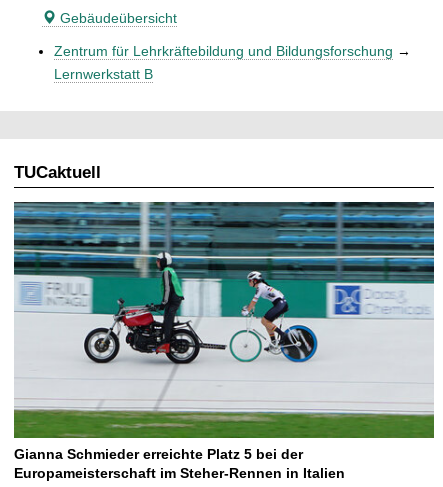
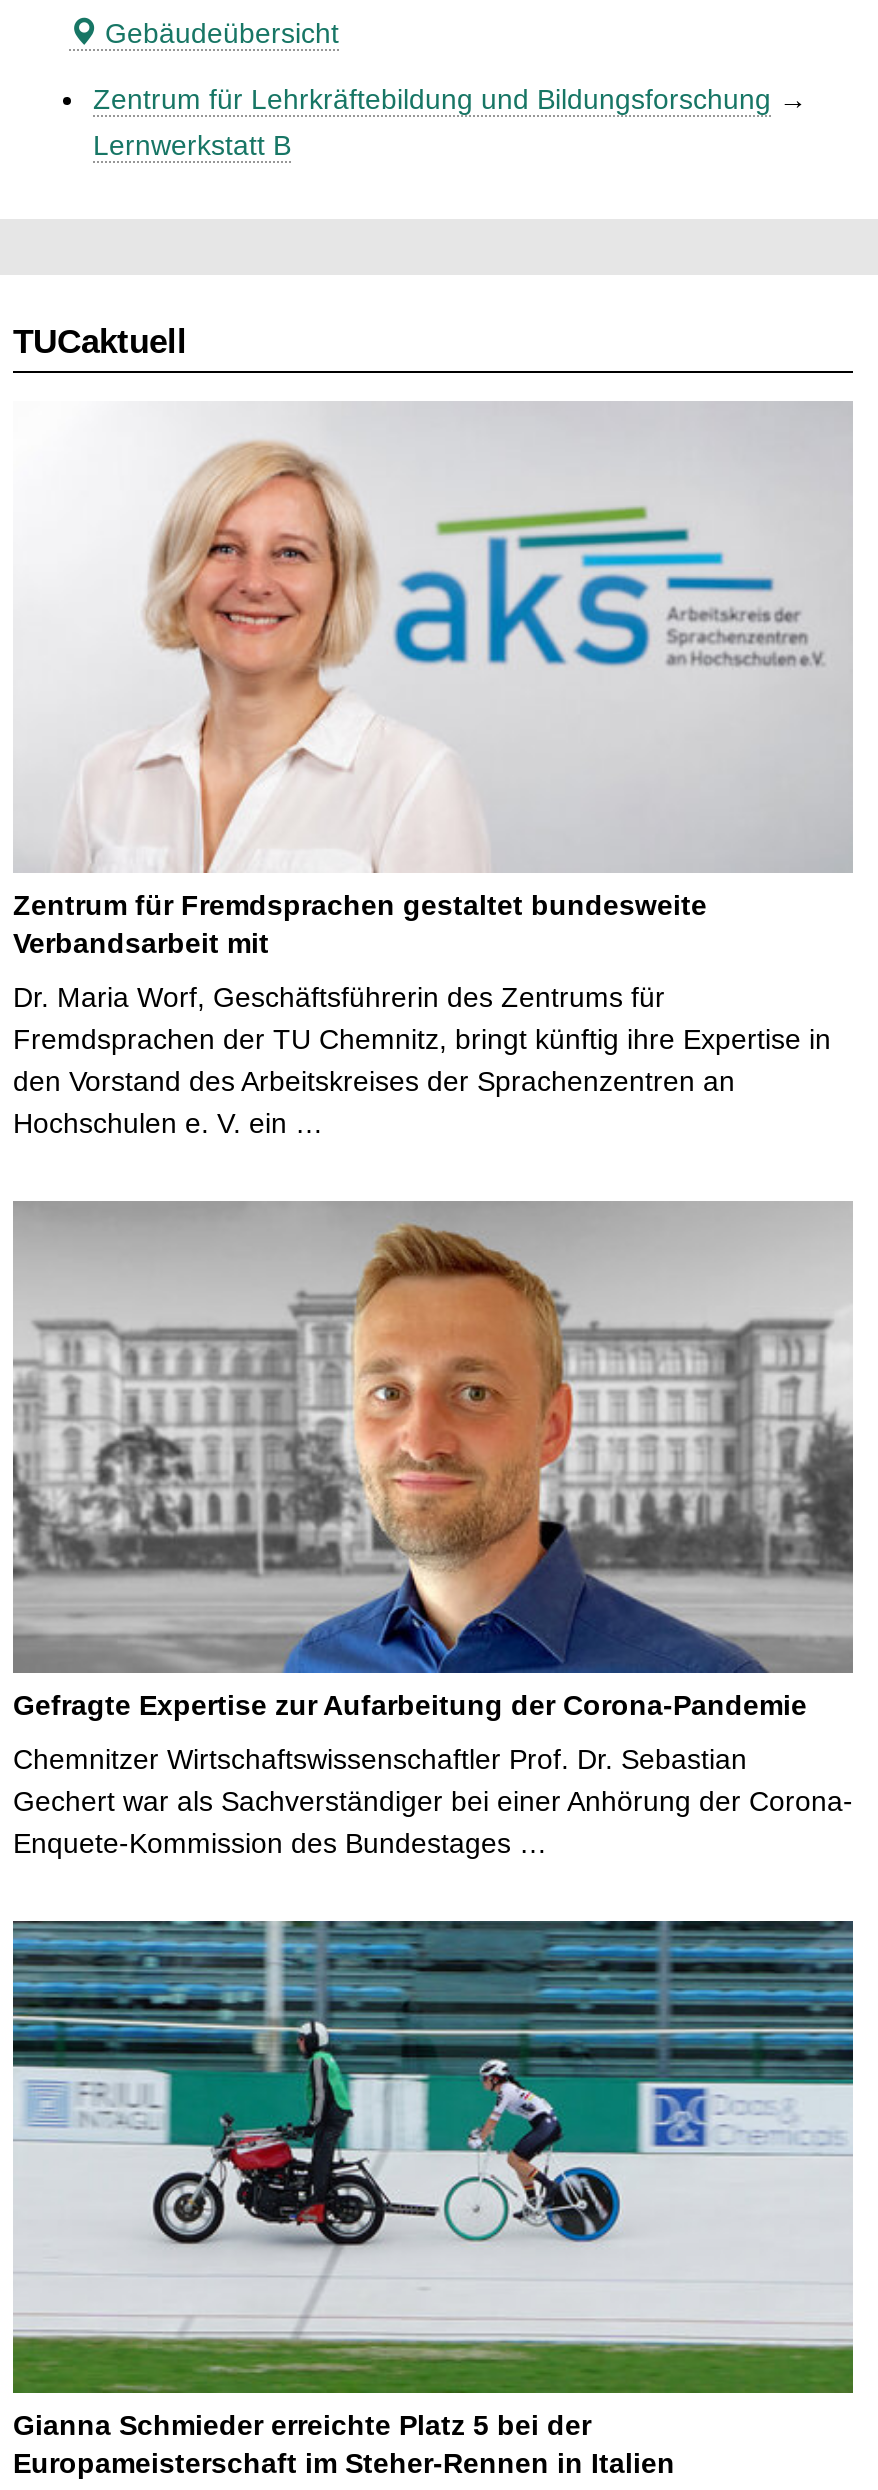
none -> [11,1199,855,1859] [image] | Gefragte Expertise zur Aufarbeitung der Corona-Pandemie | Chemnitzer Wirtschaftswissenschaftler Prof. Dr. Sebastian | Gechert war als Sachverständiger bei einer Anhörung der Corona- | Enquete-Kommission des Bundestages …
none -> [13,401,853,1139] [image] | Zentrum für Fremdsprachen gestaltet bundesweite | Verbandsarbeit mit | Dr. Maria Worf, Geschäftsführerin des Zentrums für | Fremdsprachen der TU Chemnitz, bringt künftig ihre Expertise in | den Vorstand des Arbeitskreises der Sprachenzentren an | Hochschulen e. V. ein …

